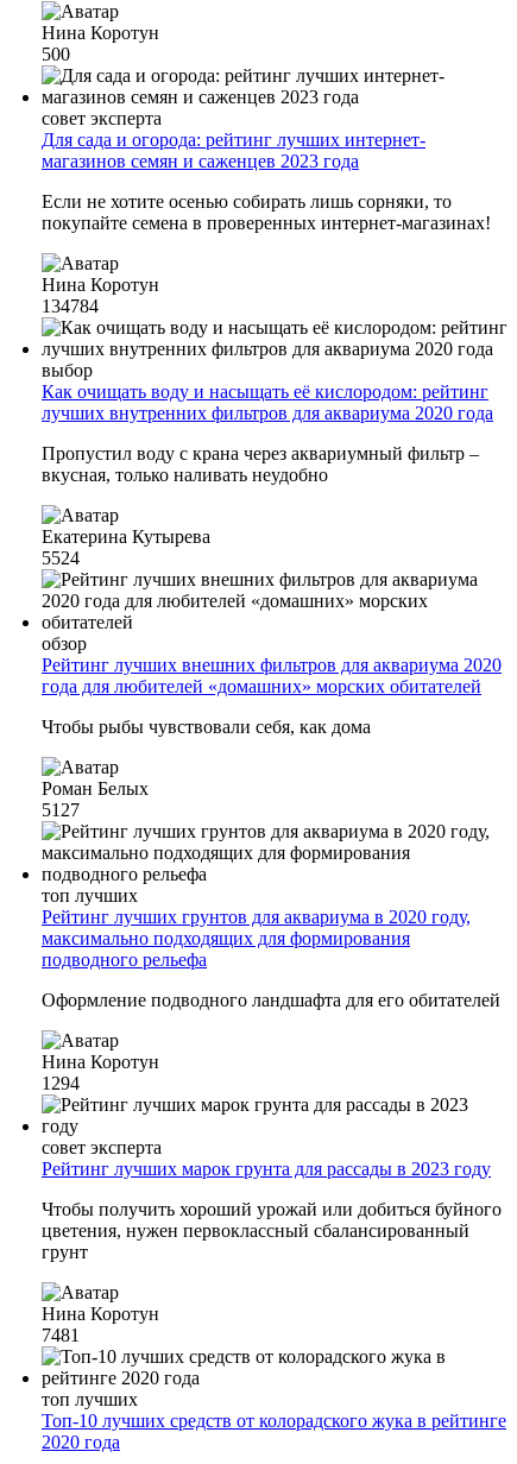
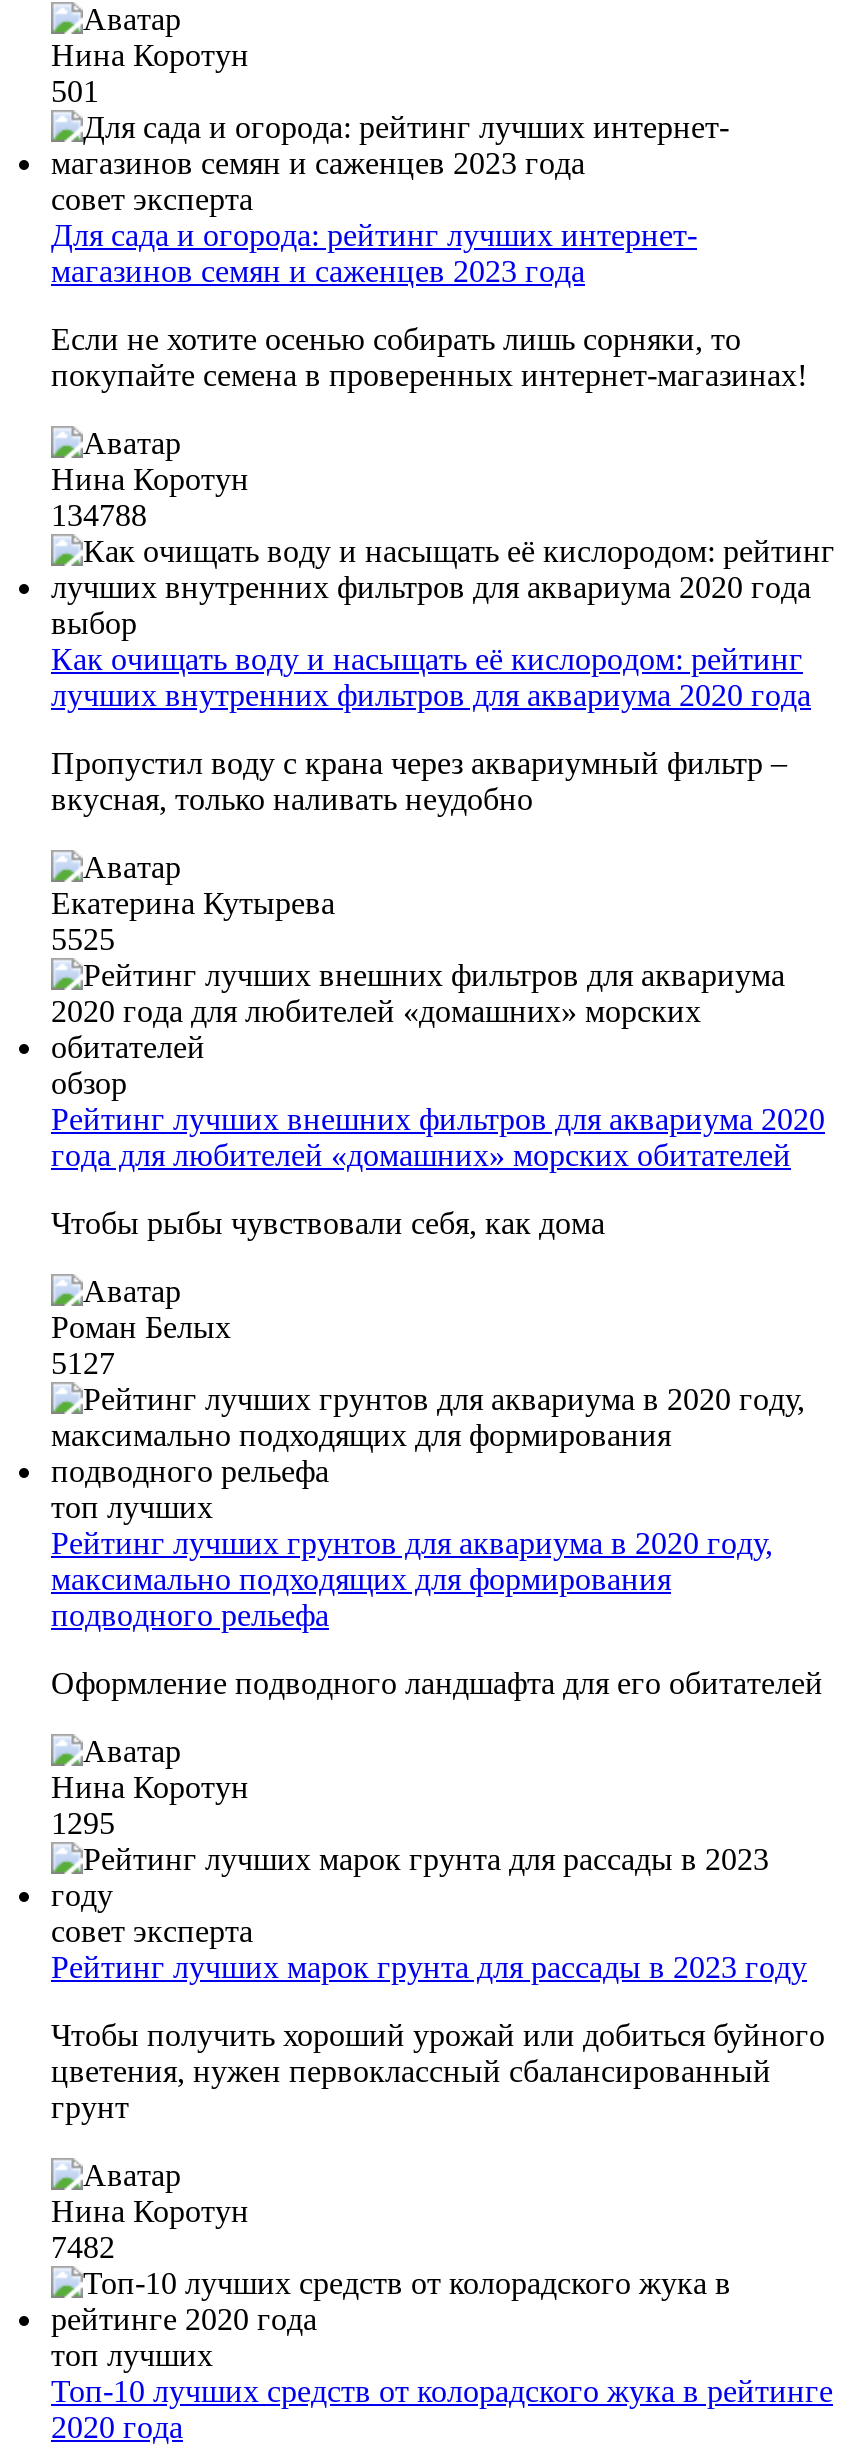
[42,44,70,64] 500 -> [51,74,99,108] 501
[42,296,99,316] 134784 -> [51,498,147,532] 134788
[42,548,80,568] 5524 -> [51,922,115,956] 5525
[42,1073,80,1093] 1294 -> [51,1806,115,1840] 1295
[42,1325,80,1345] 7481 -> [51,2230,115,2264] 7482

